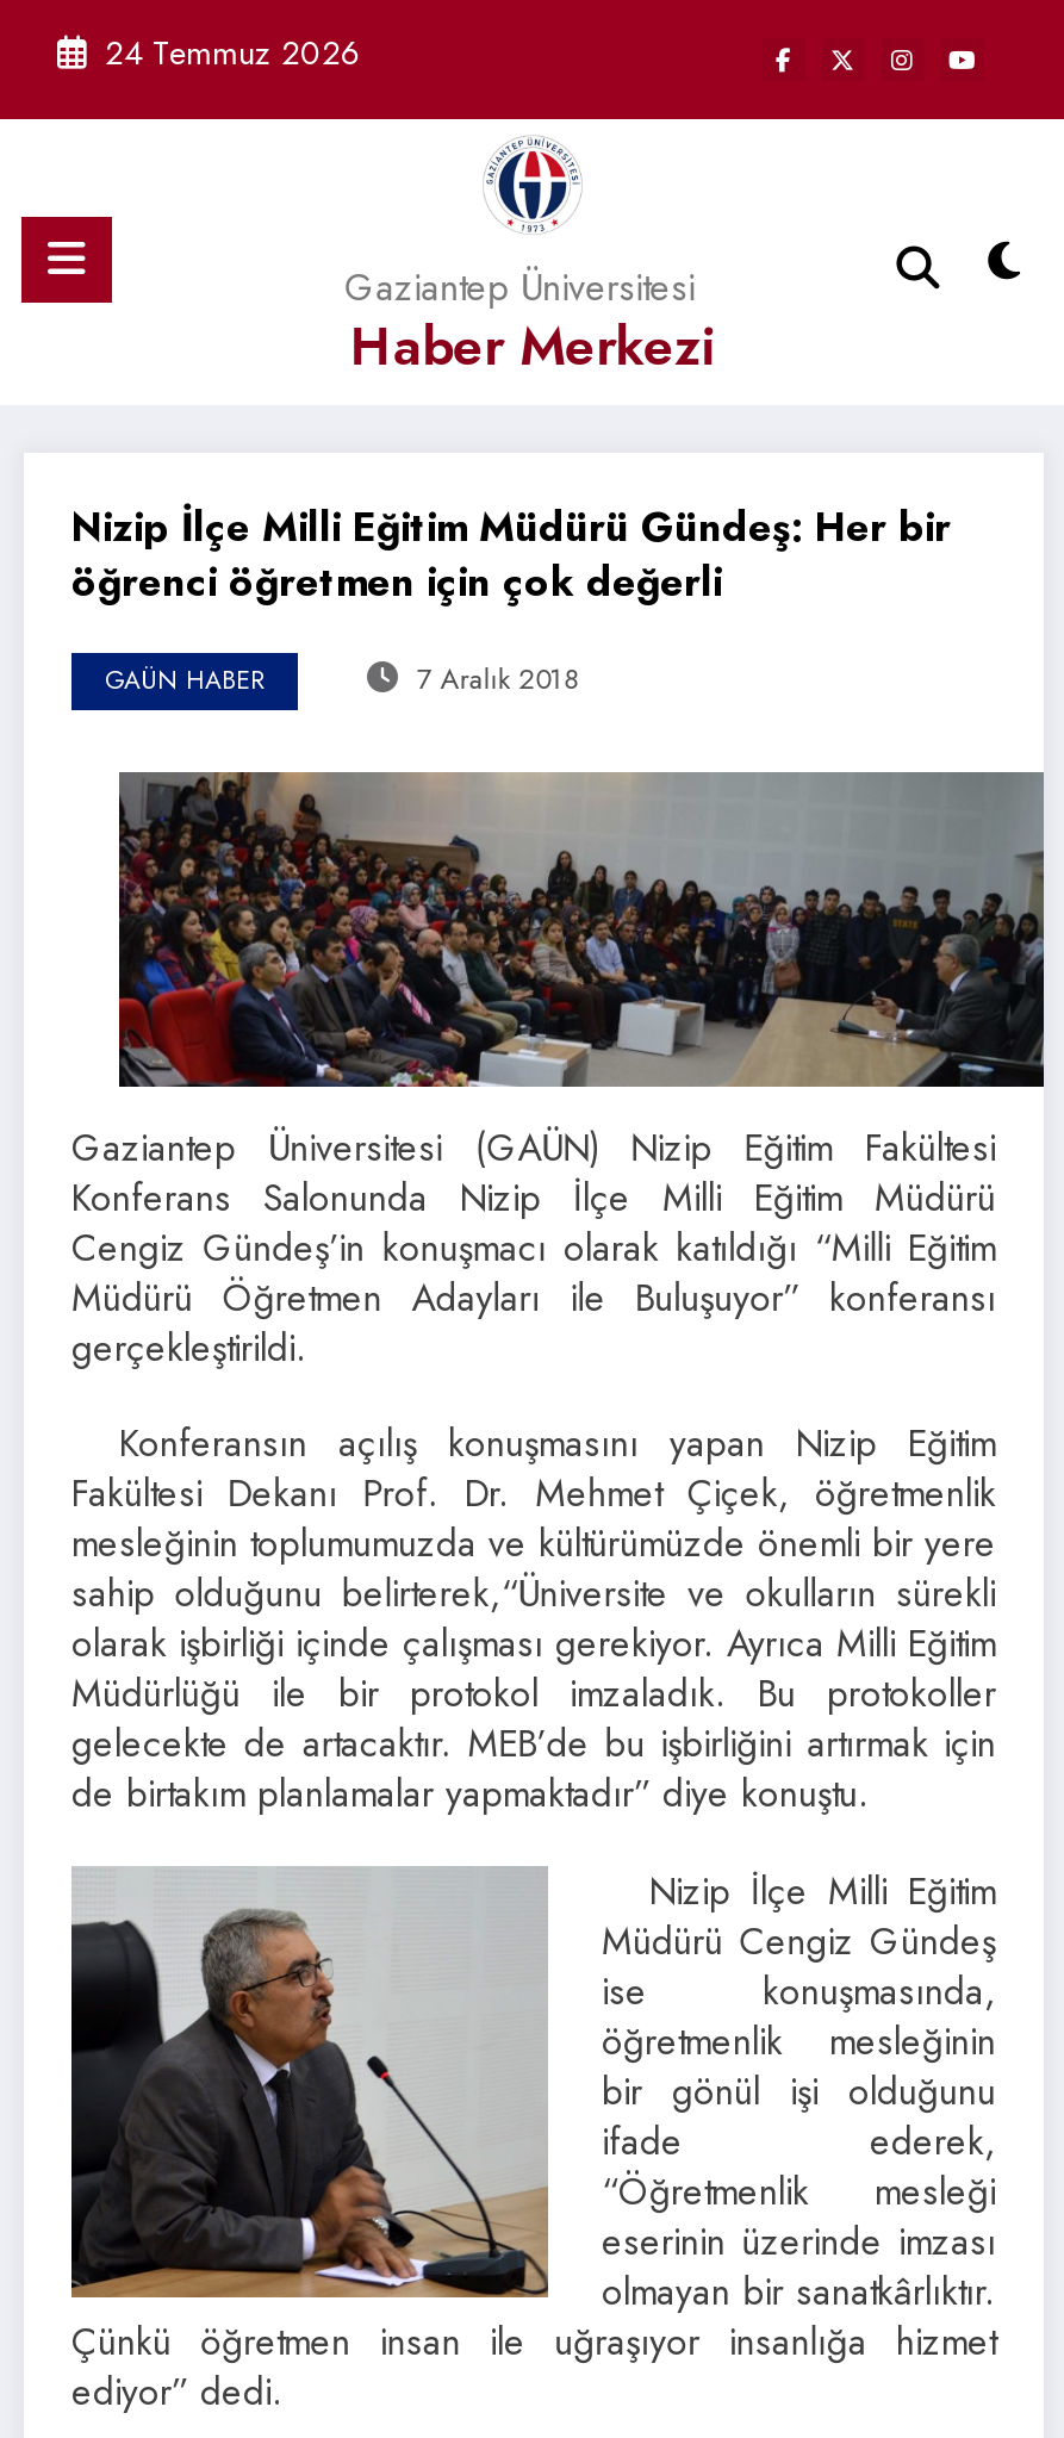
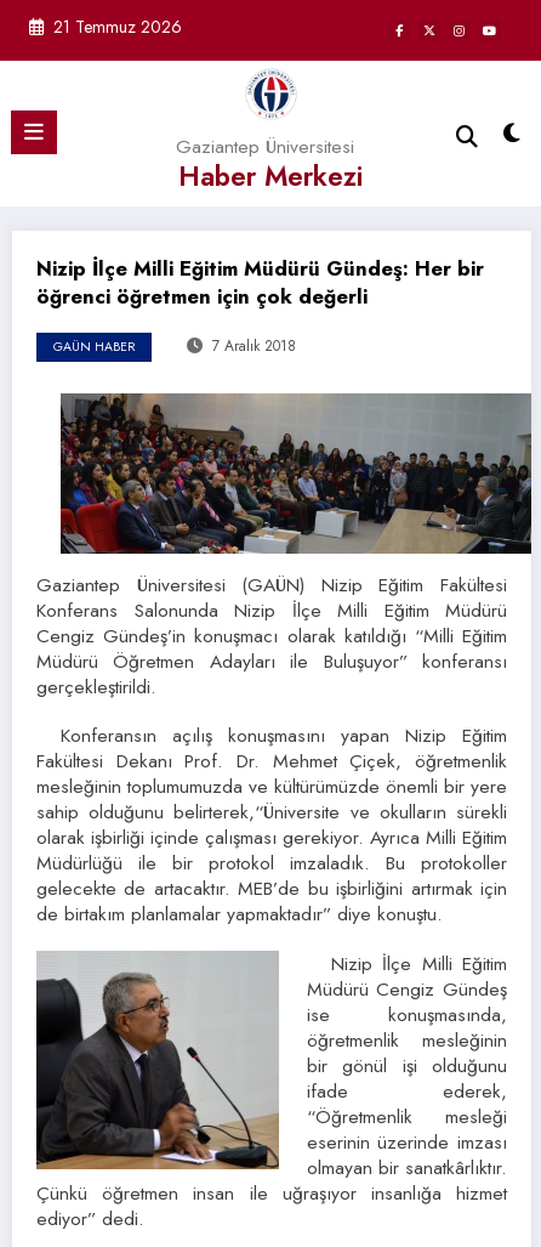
[105,29,362,76] 24 Temmuz 2026 -> [53,15,182,39] 21 Temmuz 2026

